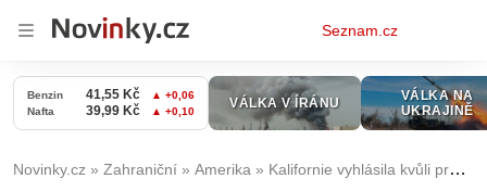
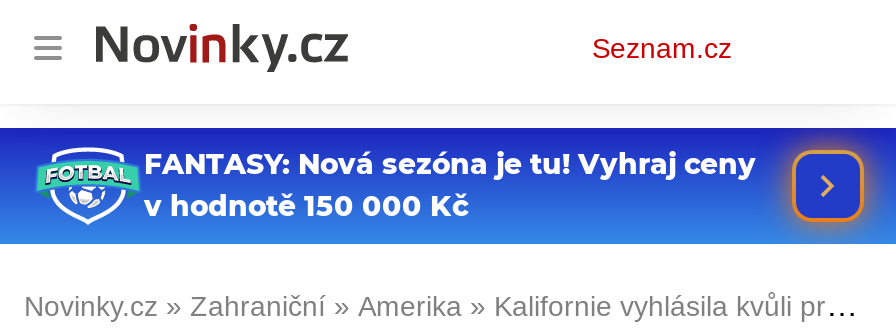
[3,74,484,136] [image] -> [6,126,890,246] [image]

